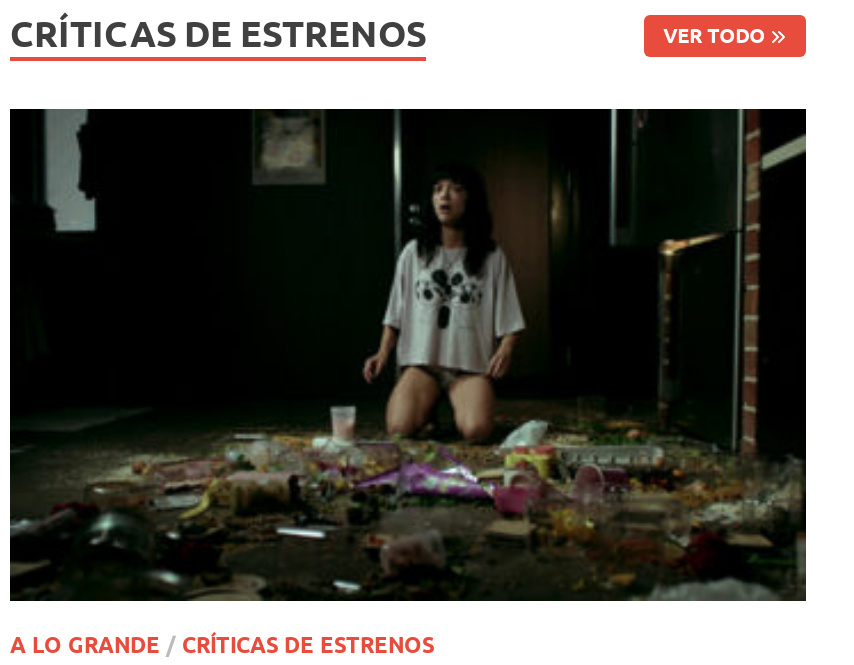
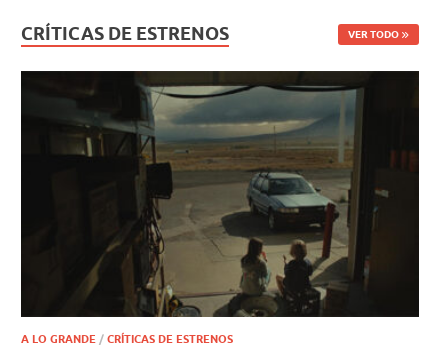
[10,109,808,603] [image] -> [22,71,420,318] [image]

